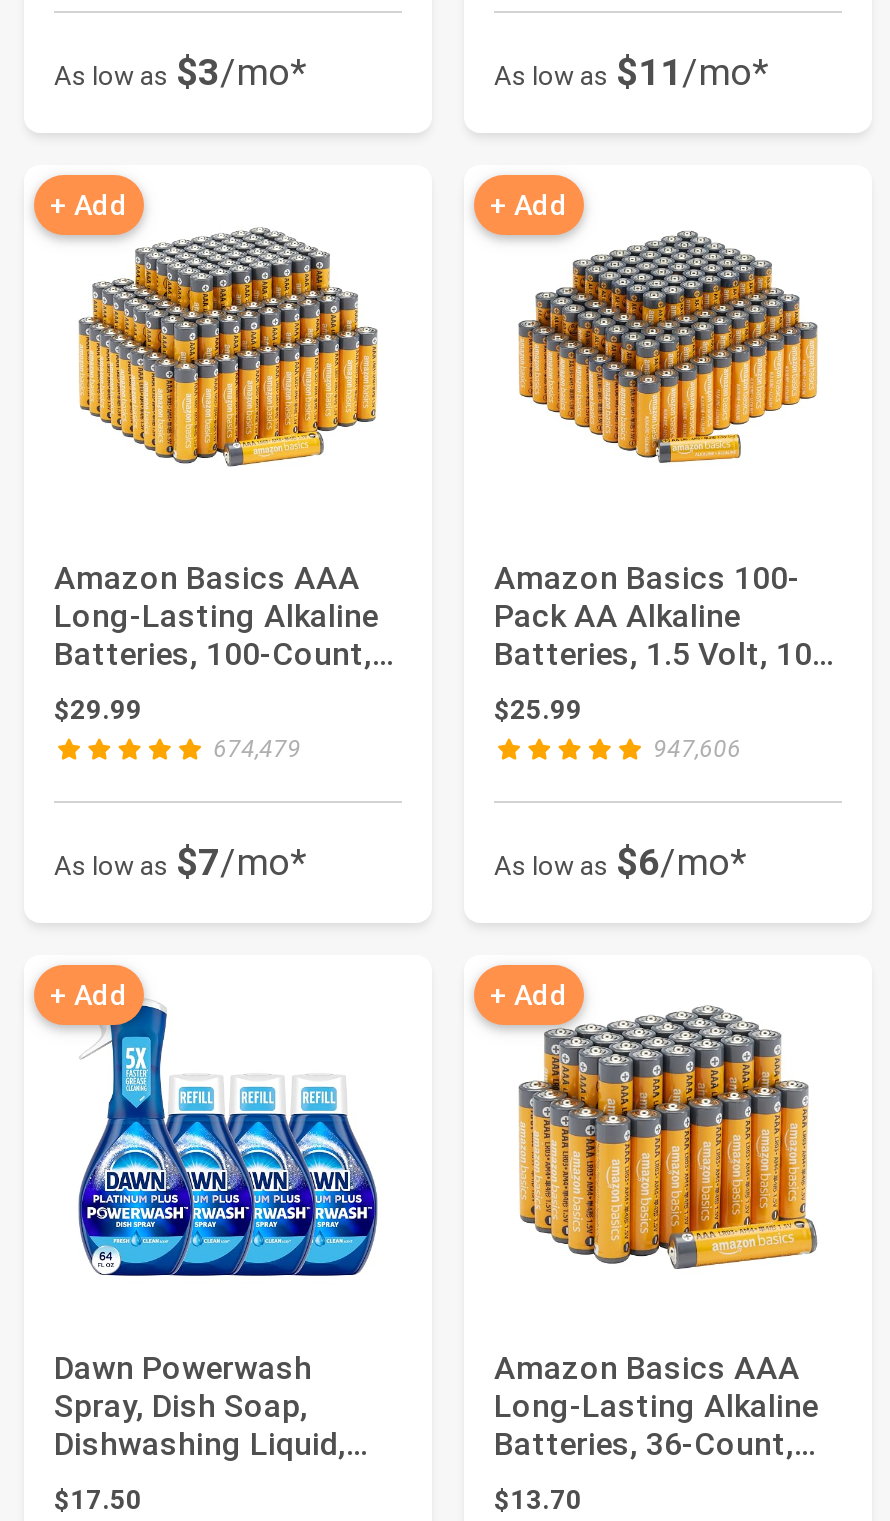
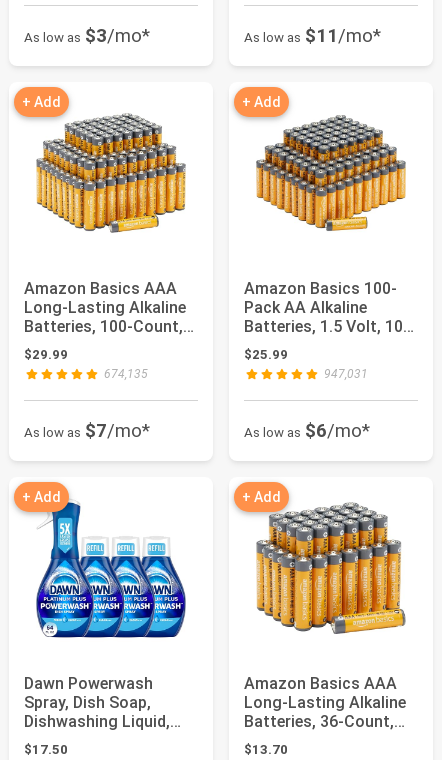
[213,735,301,763] 674,479 -> [104,367,148,381] 674,135
[653,735,741,763] 947,606 -> [324,367,368,381] 947,031

